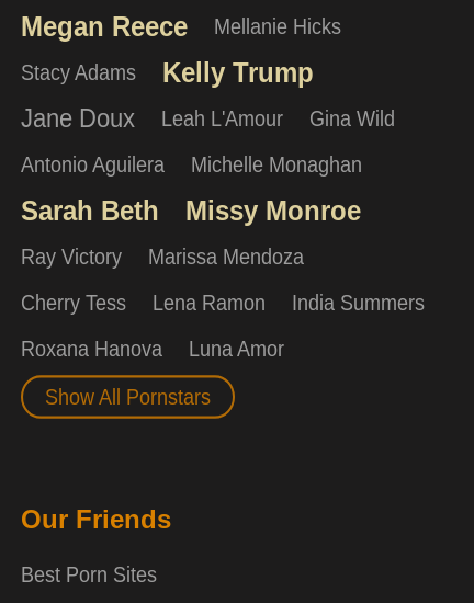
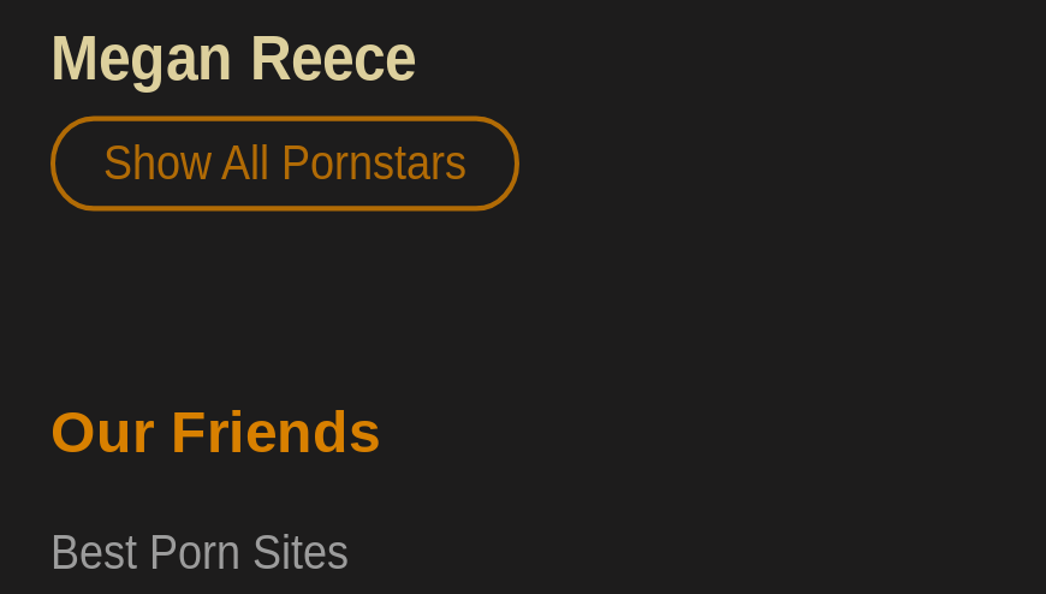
[21,14,425,361] Mellanie Hicks | Stacy Adams | Kelly Trump | Jane Doux | Leah L'Amour | Gina Wild | Antonio Aguilera | Michelle Monaghan | Sarah Beth | Missy Monroe | Ray Victory | Marissa Mendoza | Cherry Tess | Lena Ramon | India Summers | Roxana Hanova | Luna Amor -> none

